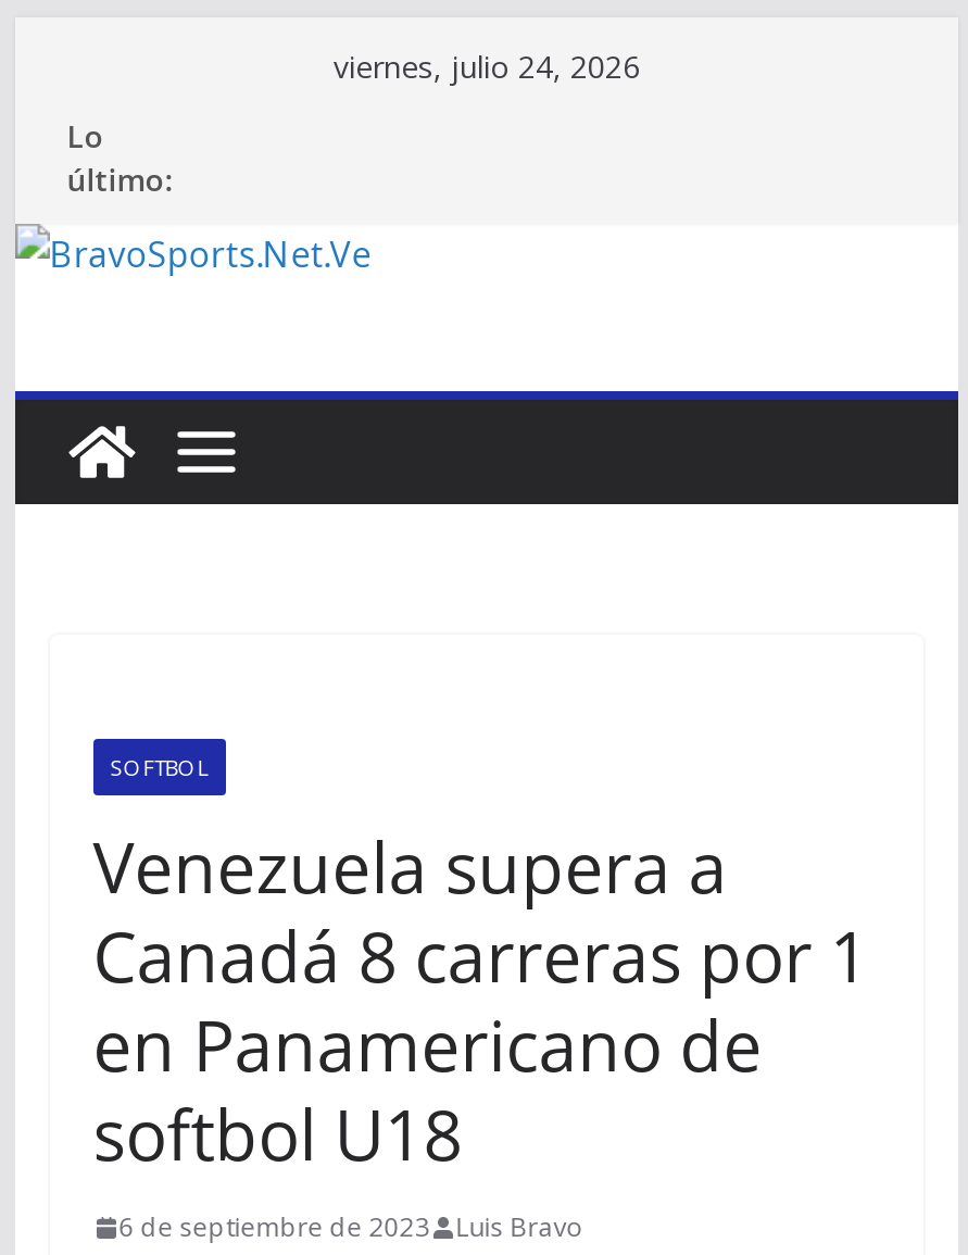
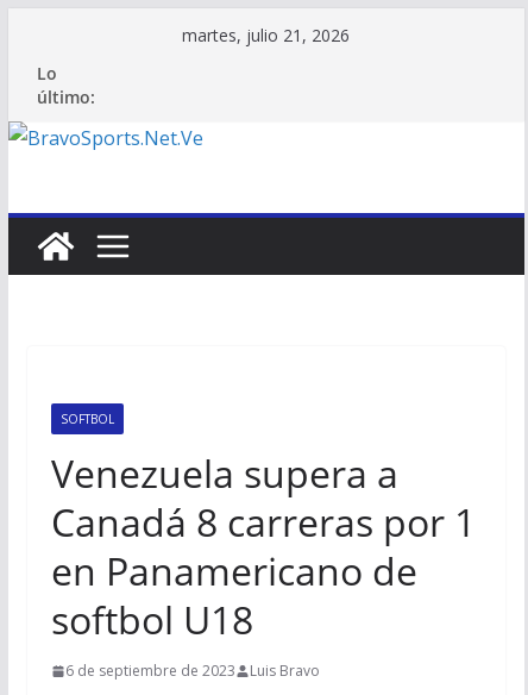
[334,46,640,87] viernes, julio 24, 2026 -> [183,24,350,46] martes, julio 21, 2026

